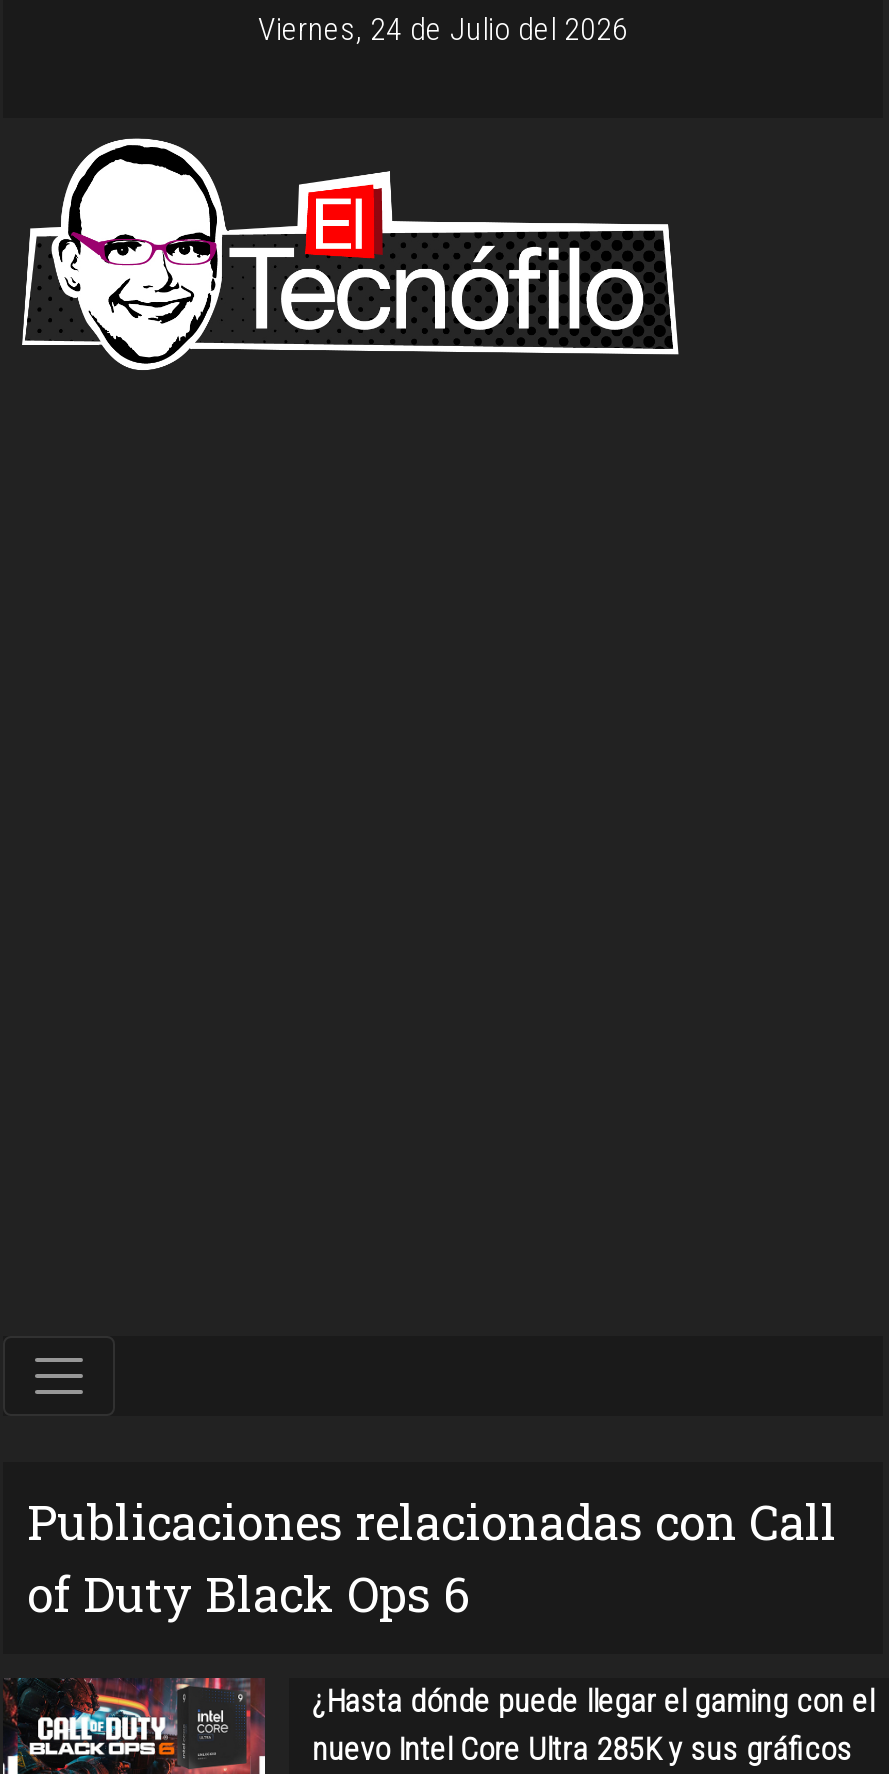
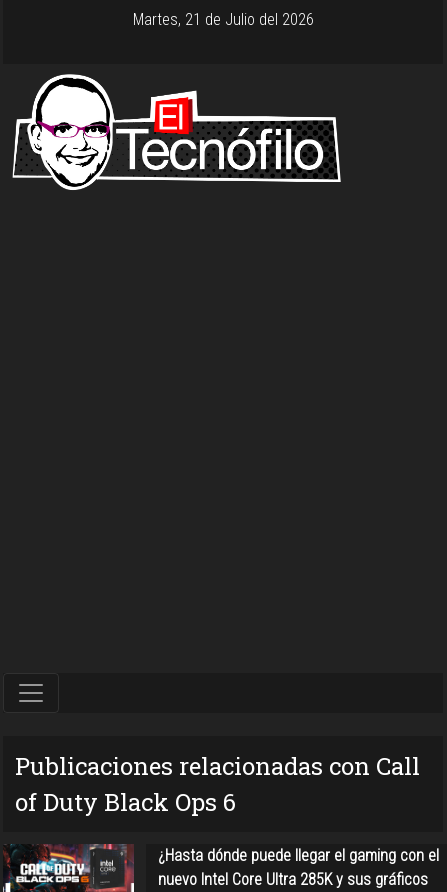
[258,10,628,48] Viernes, 24 de Julio del 2026 -> [132,10,313,29] Martes, 21 de Julio del 2026

